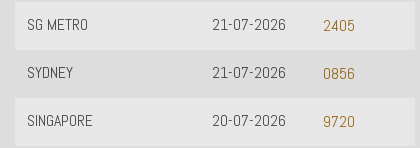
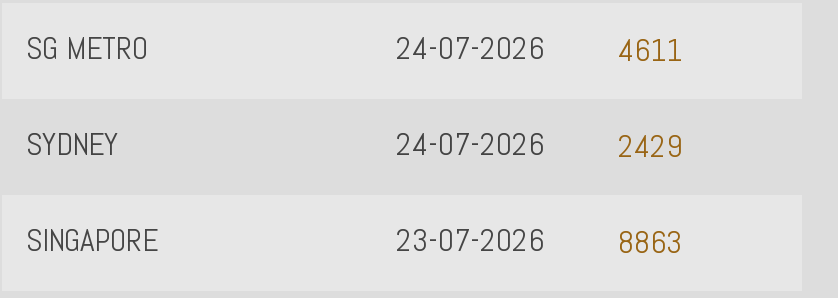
[212,15,286,35] 21-07-2026 -> [396,29,544,69] 24-07-2026
[323,15,355,35] 2405 -> [618,30,682,70] 4611
[212,63,286,83] 21-07-2026 -> [396,125,544,165] 24-07-2026
[323,63,355,83] 0856 -> [618,126,682,166] 2429
[212,111,286,131] 20-07-2026 -> [396,221,544,261] 23-07-2026
[323,111,355,131] 9720 -> [618,222,682,262] 8863

